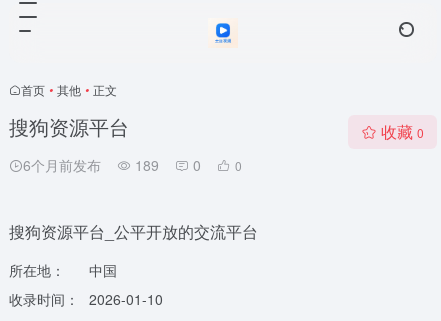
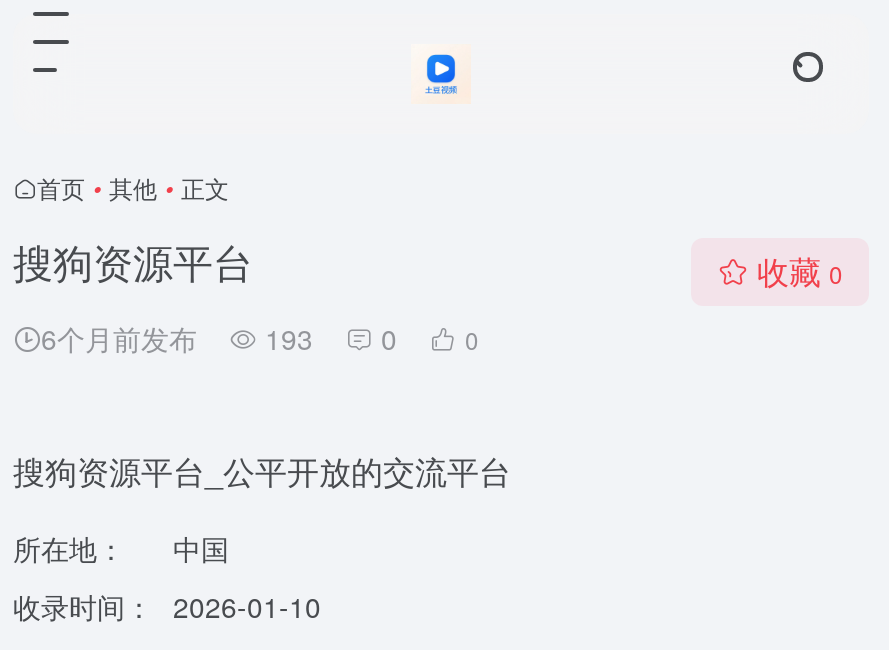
[23,155,242,175] 6个月前发布 189 0 0 -> [41,318,479,358] 6个月前发布 193 0 0

